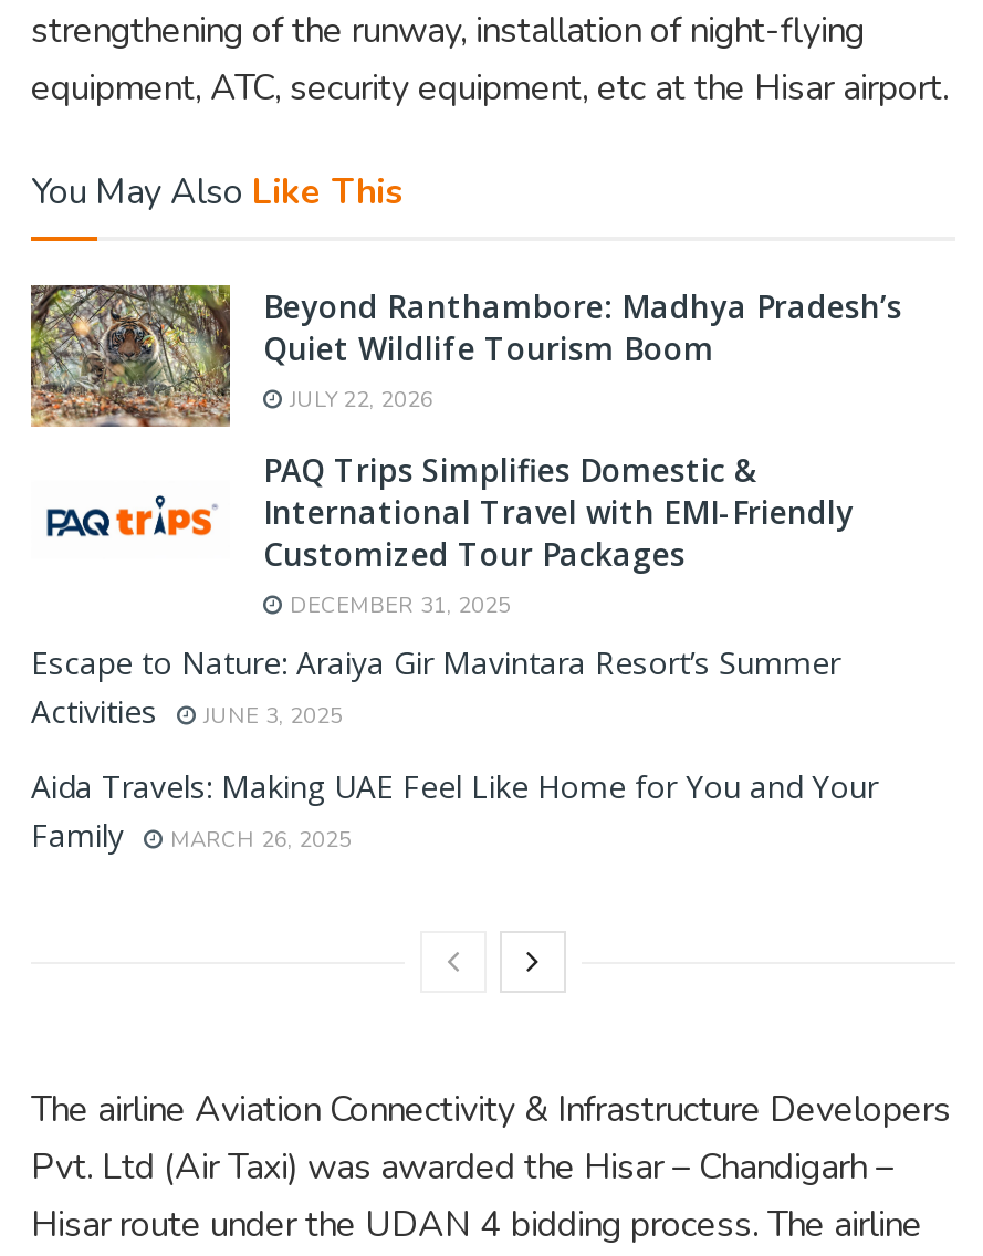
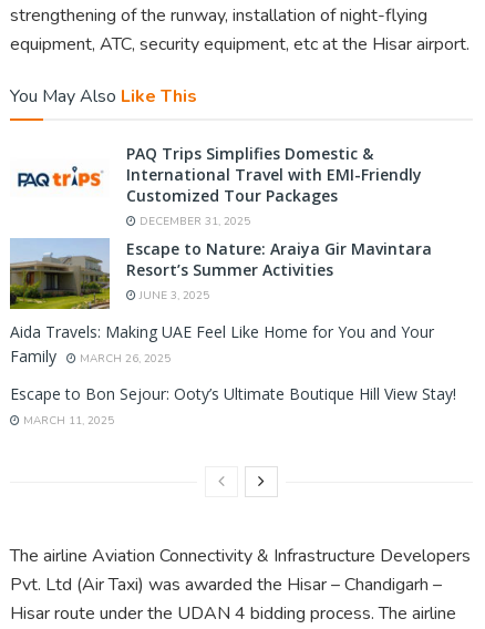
[29,283,902,429] [image] | Beyond Ranthambore: Madhya Pradesh’s | Quiet Wildlife Tourism Boom | JULY 22, 2026 -> none
moved [263,449,854,622] -> [126,143,422,229]: PAQ Trips Simplifies Domestic & | International Travel with EMI-Friendly | Customized Tour Packages | DECEMBER 31, 2025
moved [31,701,878,856] -> [10,288,434,367]: JUNE 3, 2025 | Aida Travels: Making UAE Feel Like Home for You and Your | Family | MARCH 26, 2025
none -> [10,383,456,429] Escape to Bon Sejour: Ooty’s Ultimate Boutique Hill View Stay! | MARCH 11, 2025

